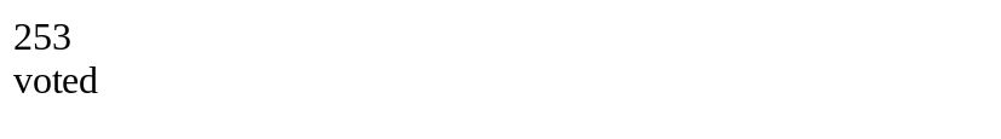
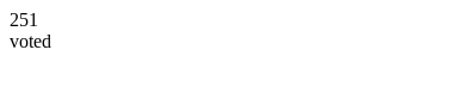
[13,16,71,57] 253 -> [10,10,38,30] 251

